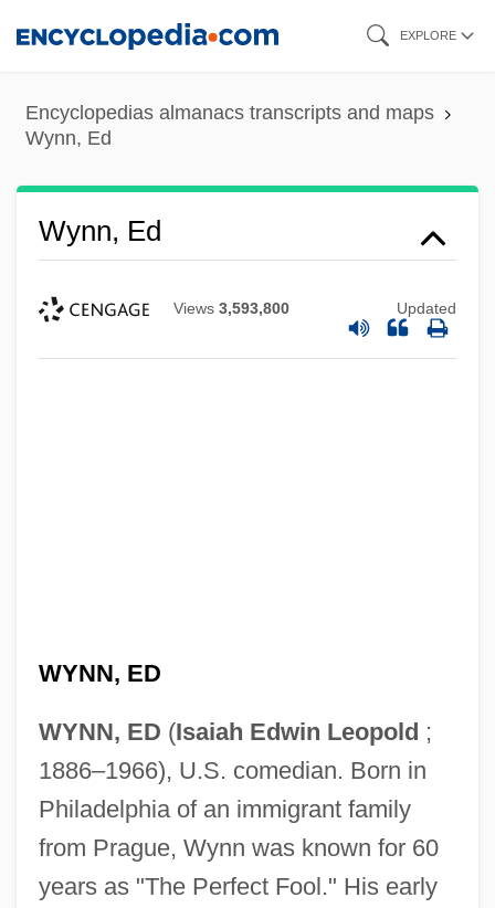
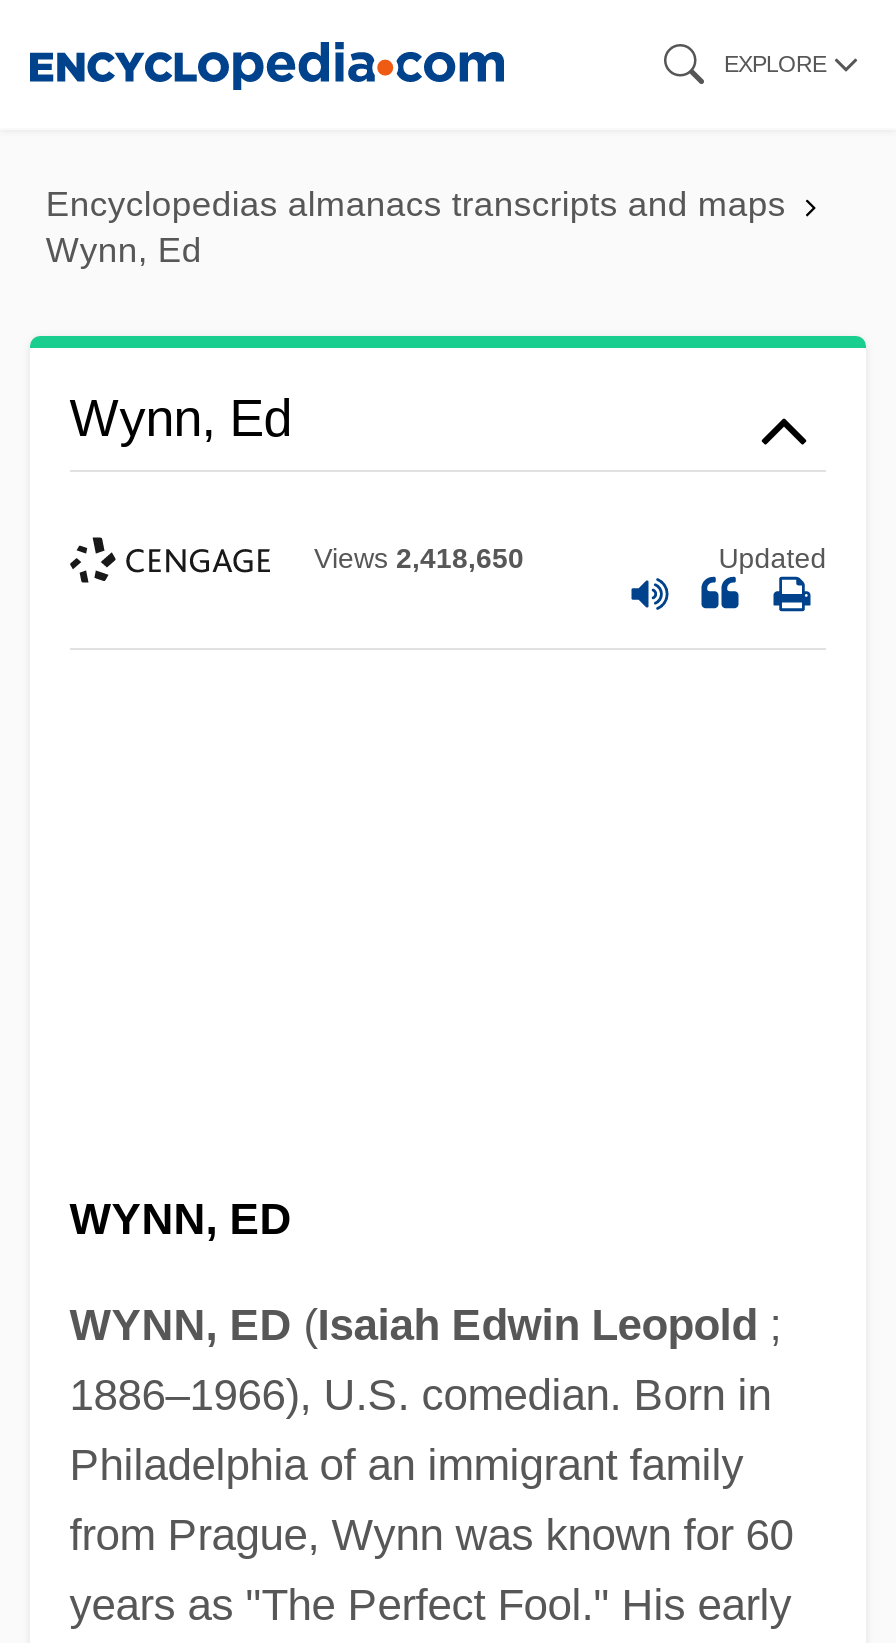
[173,300,289,318] Views 3,593,800 -> [314,543,524,575] Views 2,418,650

